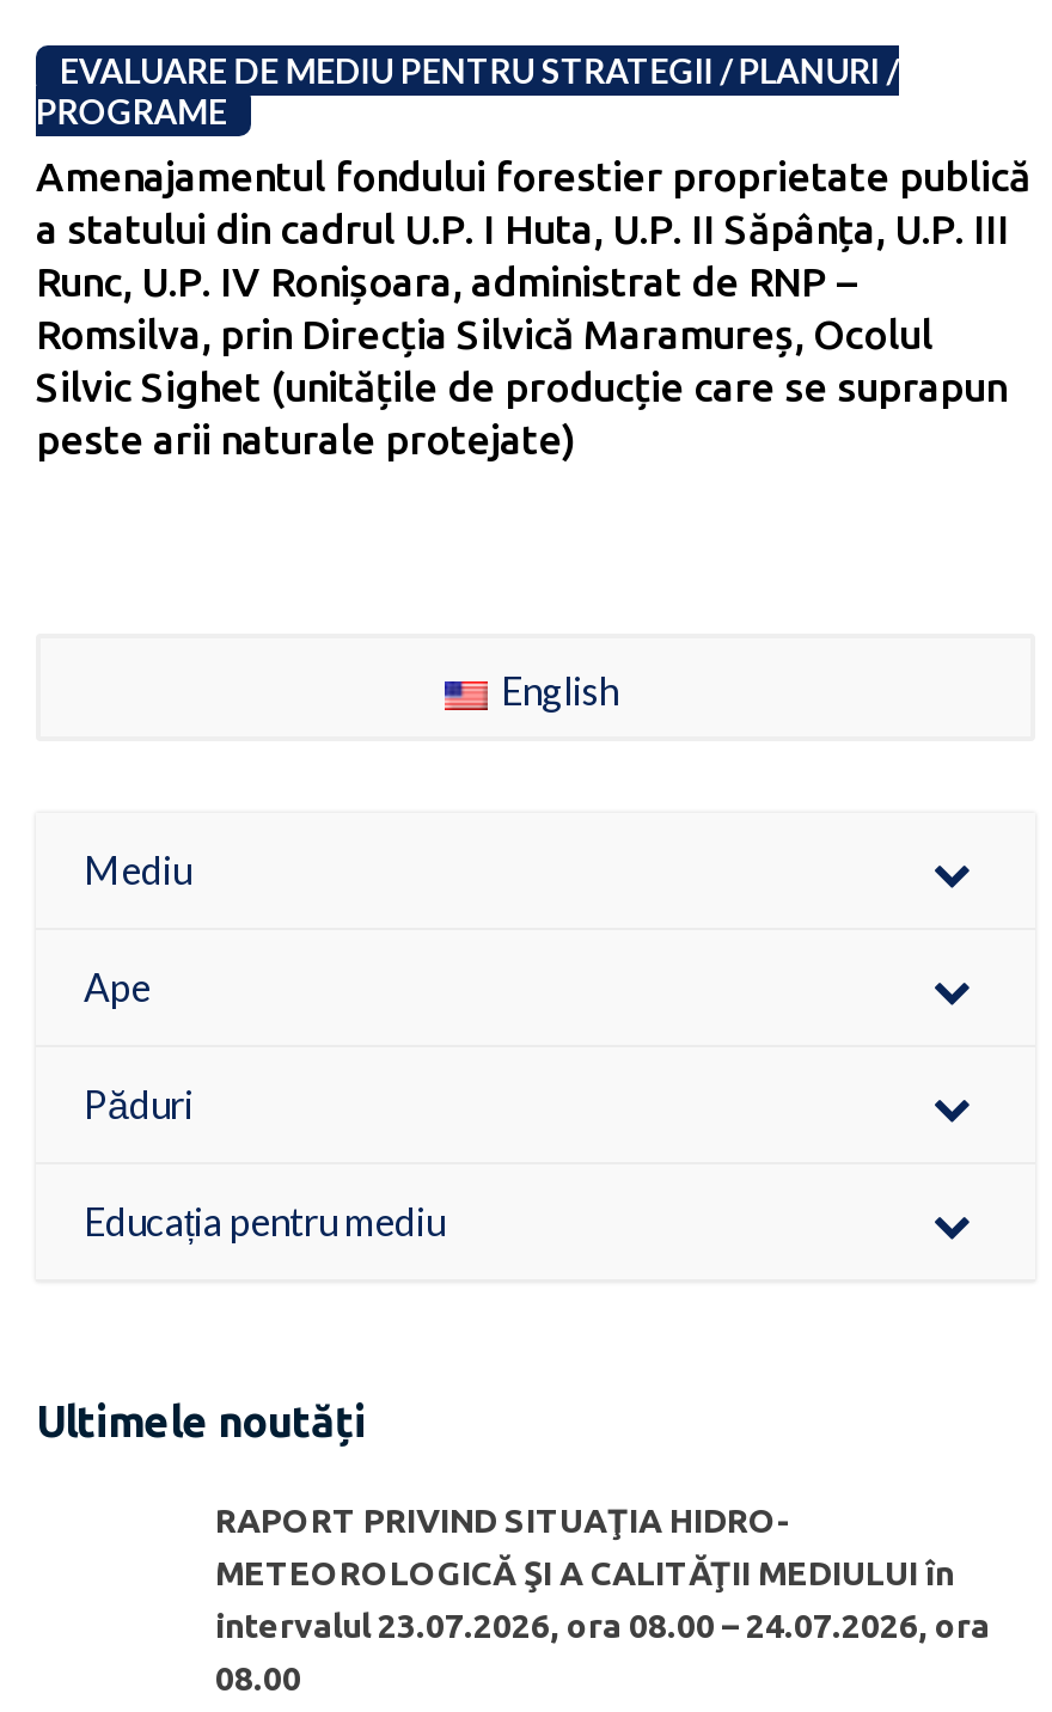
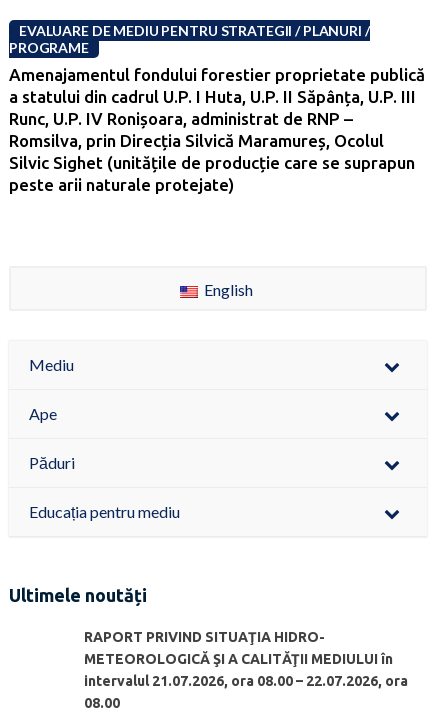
[215,1607,990,1645] intervalul 23.07.2026, ora 08.00 – 24.07.2026, ora -> [84,673,408,689] intervalul 21.07.2026, ora 08.00 – 22.07.2026, ora

